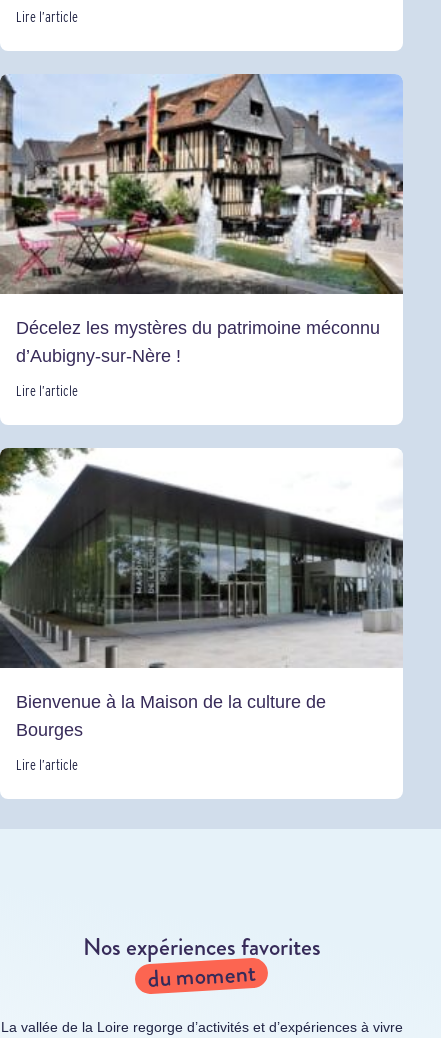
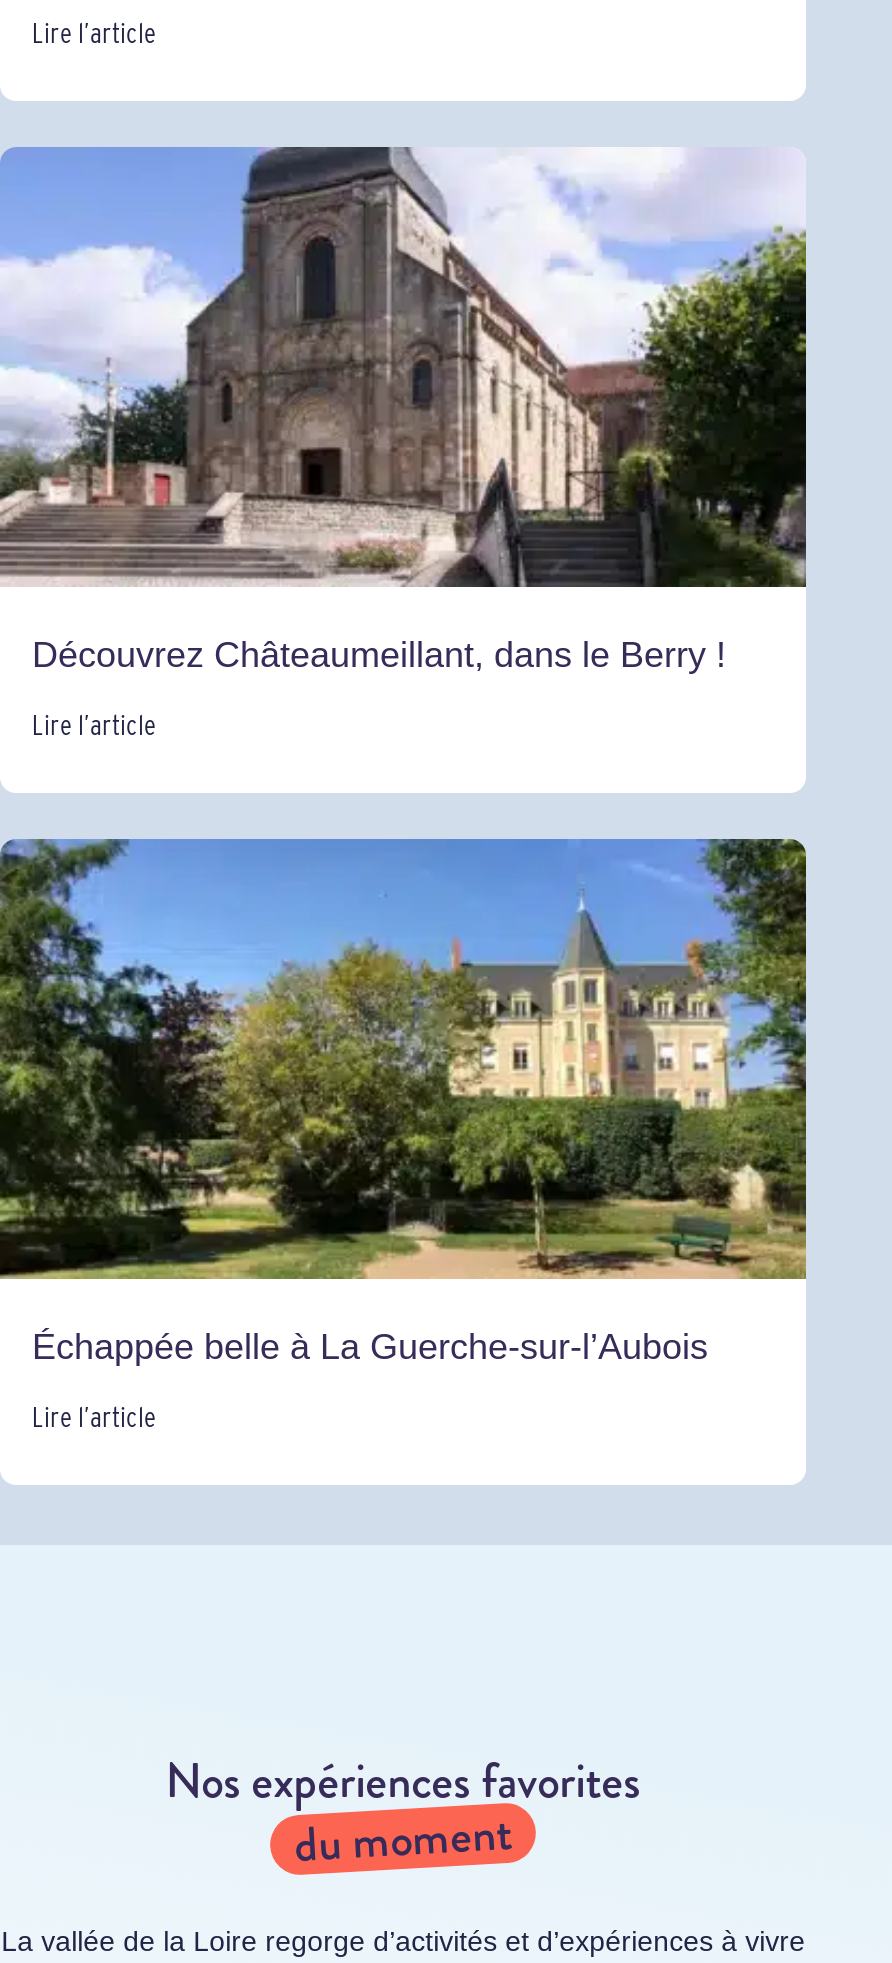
[3,73,403,366] [image] | Décelez les mystères du patrimoine méconnu | d’Aubigny-sur-Nère ! -> [6,145,808,675] [image] | Découvrez Châteaumeillant, dans le Berry !
[3,447,403,740] [image] | Bienvenue à la Maison de la culture de | Bourges -> [6,837,808,1367] [image] | Échappée belle à La Guerche-sur-l’Aubois

